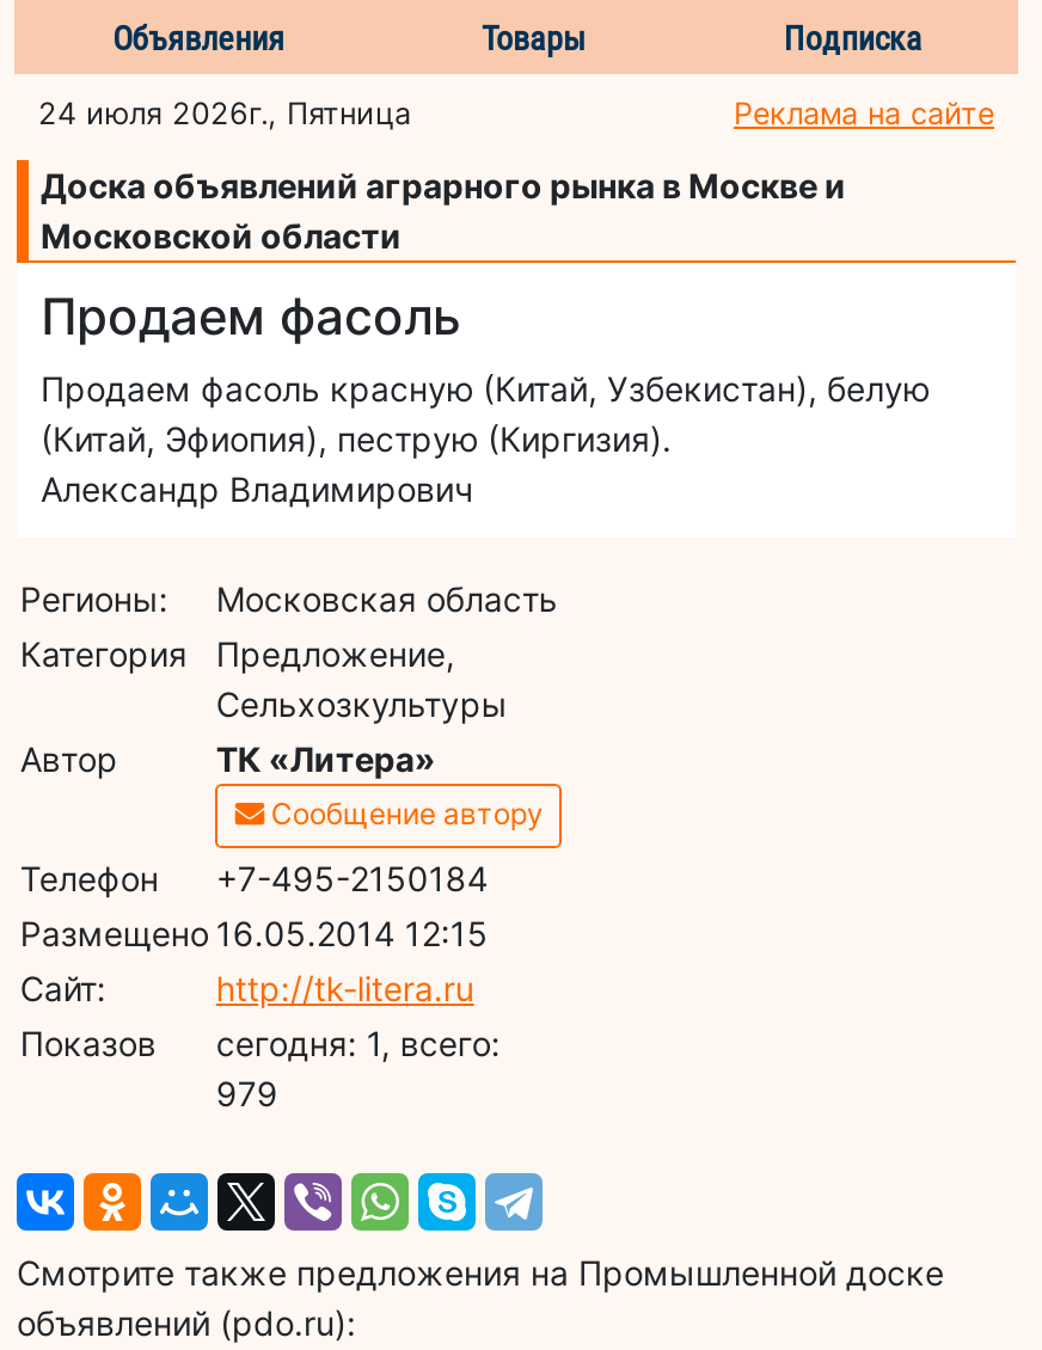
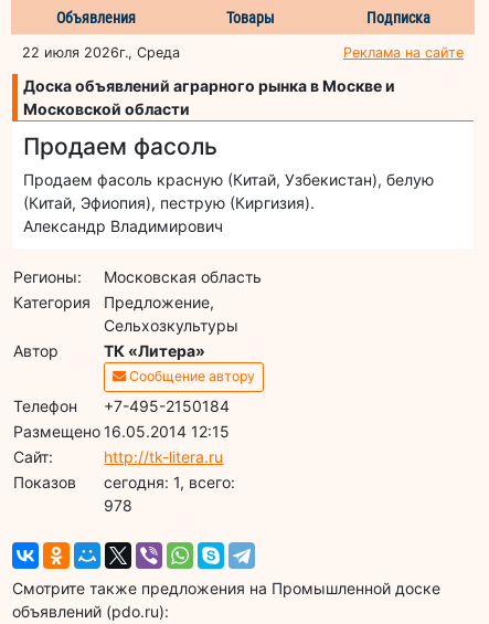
[38,95,411,131] 24 июля 2026г., Пятница -> [22,44,180,60] 22 июля 2026г., Среда
[216,1072,278,1113] 979 -> [104,496,133,514] 978

